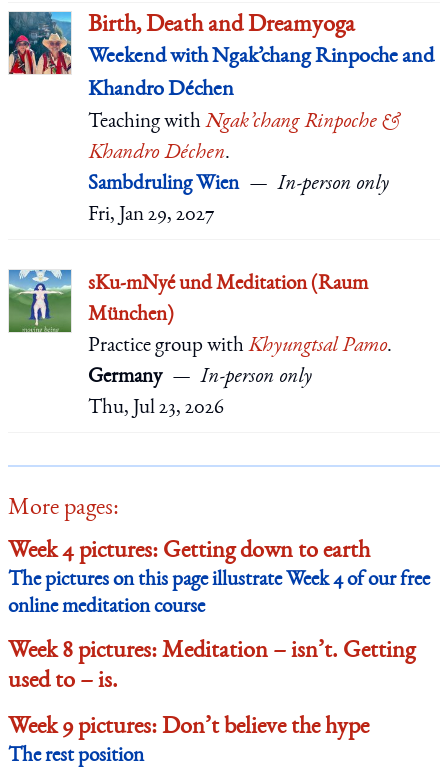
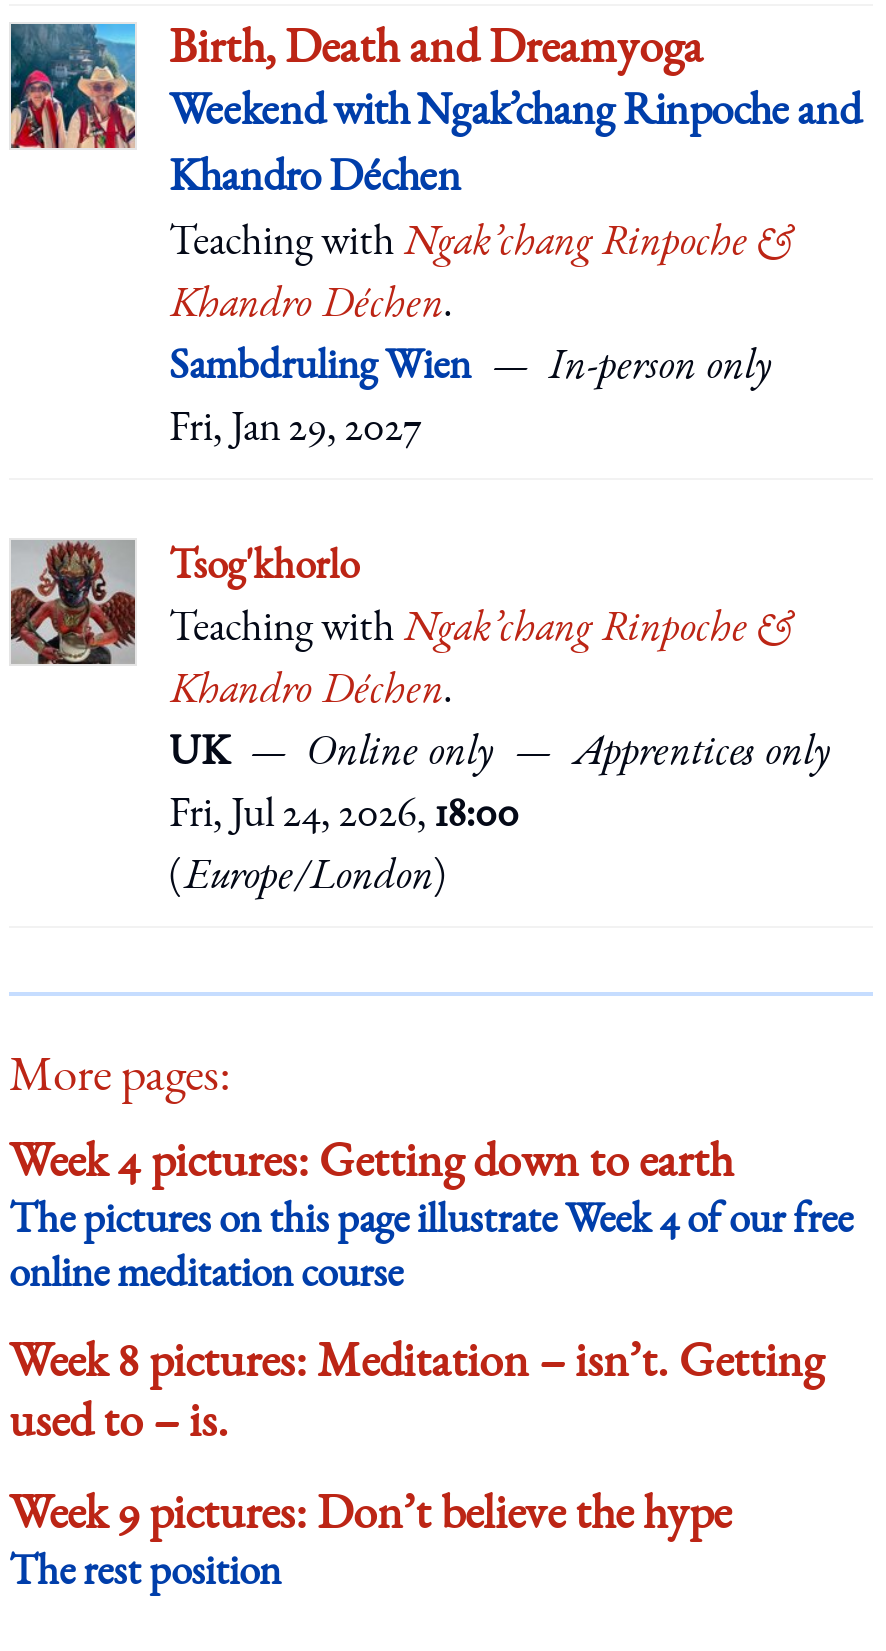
[8,269,392,419] [image] | sKu-mNyé und Meditation (Raum | München) | Practice group with Khyungtsal Pamo. | Germany | In-person only | Thu, Jul 23, 2026 -> [9,538,831,900] [image] | Tsog'khorlo | Teaching with Ngak’chang Rinpoche & | Khandro Déchen. | UK | Online only | Apprentices only | Fri, Jul 24, 2026, 18:00 | (Europe/London)

